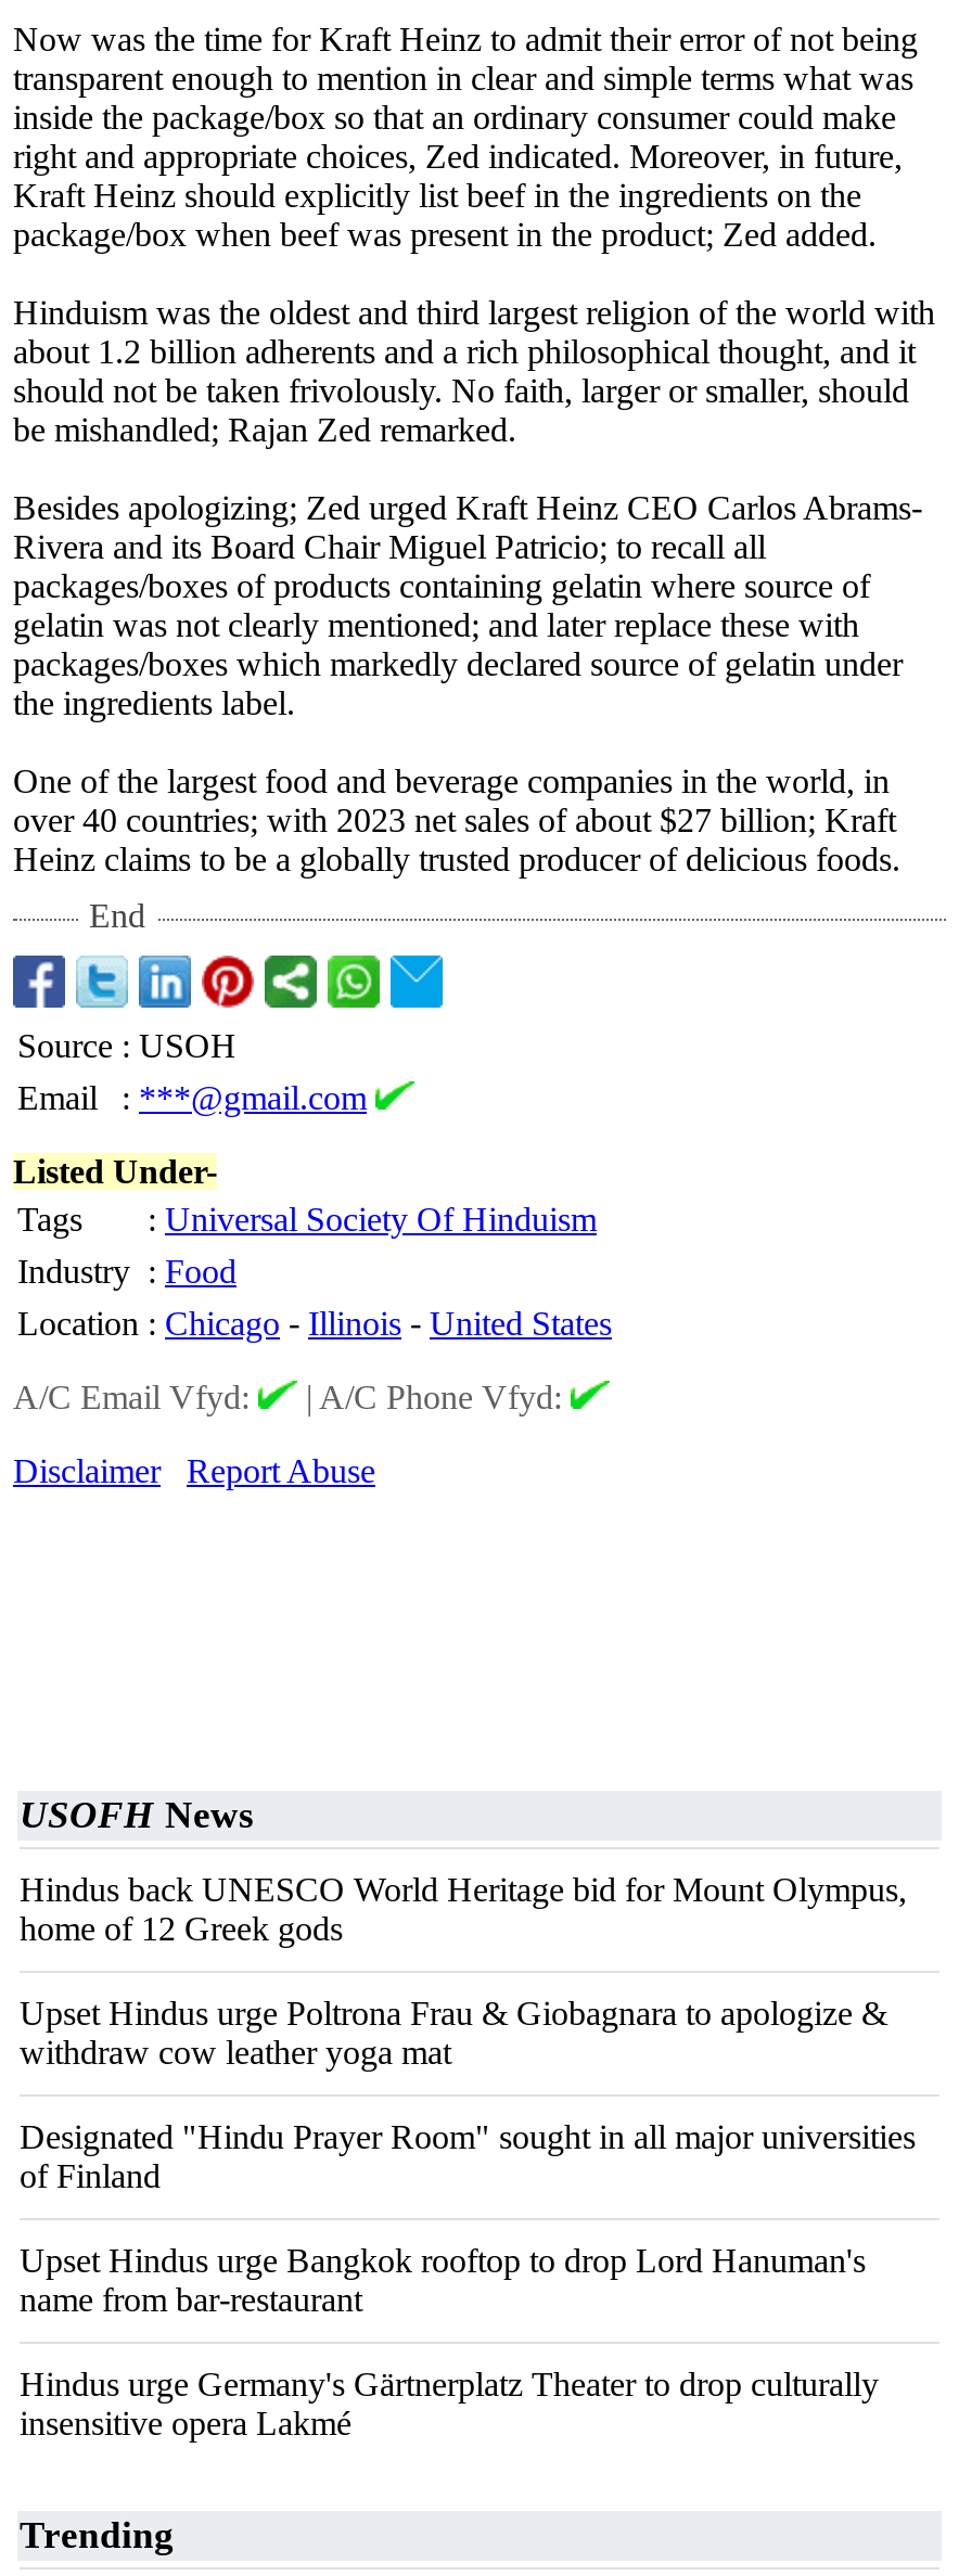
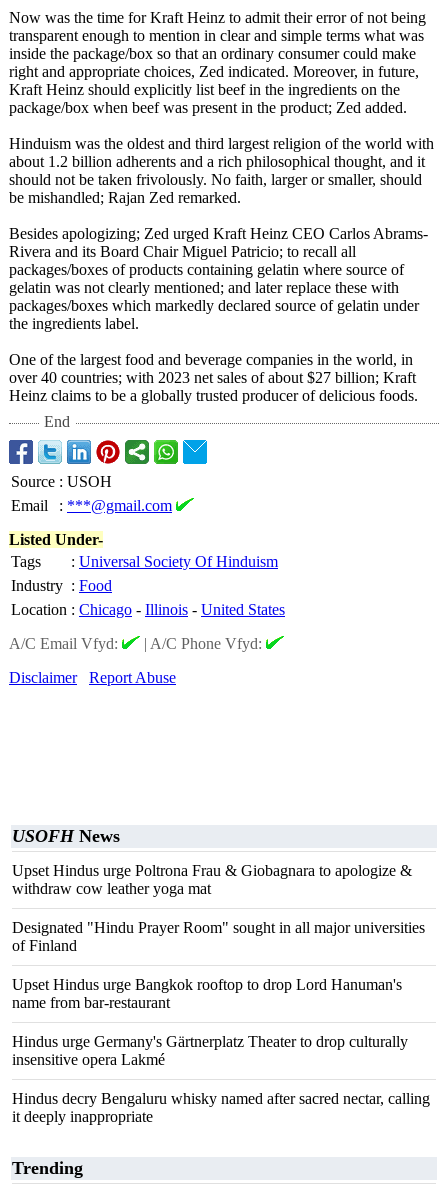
[20,1871,907,1947] Hindus back UNESCO World Heritage bid for Mount Olympus, | home of 12 Greek gods -> none
moved [20,1995,916,2442] -> [12,862,425,1068]: Upset Hindus urge Poltrona Frau & Giobagnara to apologize & | withdraw cow leather yoga mat | Designated "Hindu Prayer Room" sought in all major universities | of Finland | Upset Hindus urge Bangkok rooftop to drop Lord Hanuman's | name from bar-restaurant | Hindus urge Germany's Gärtnerplatz Theater to drop culturally | insensitive opera Lakmé
none -> [12,1090,430,1125] Hindus decry Bengaluru whisky named after sacred nectar, calling | it deeply inappropriate

